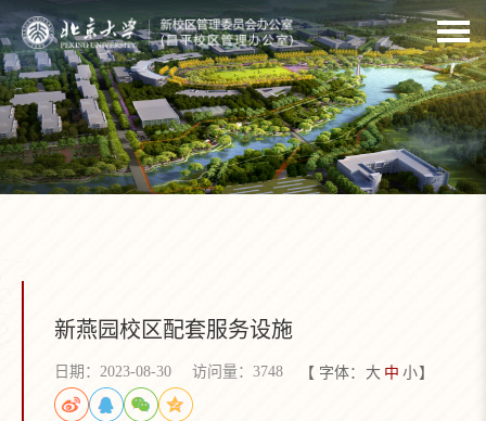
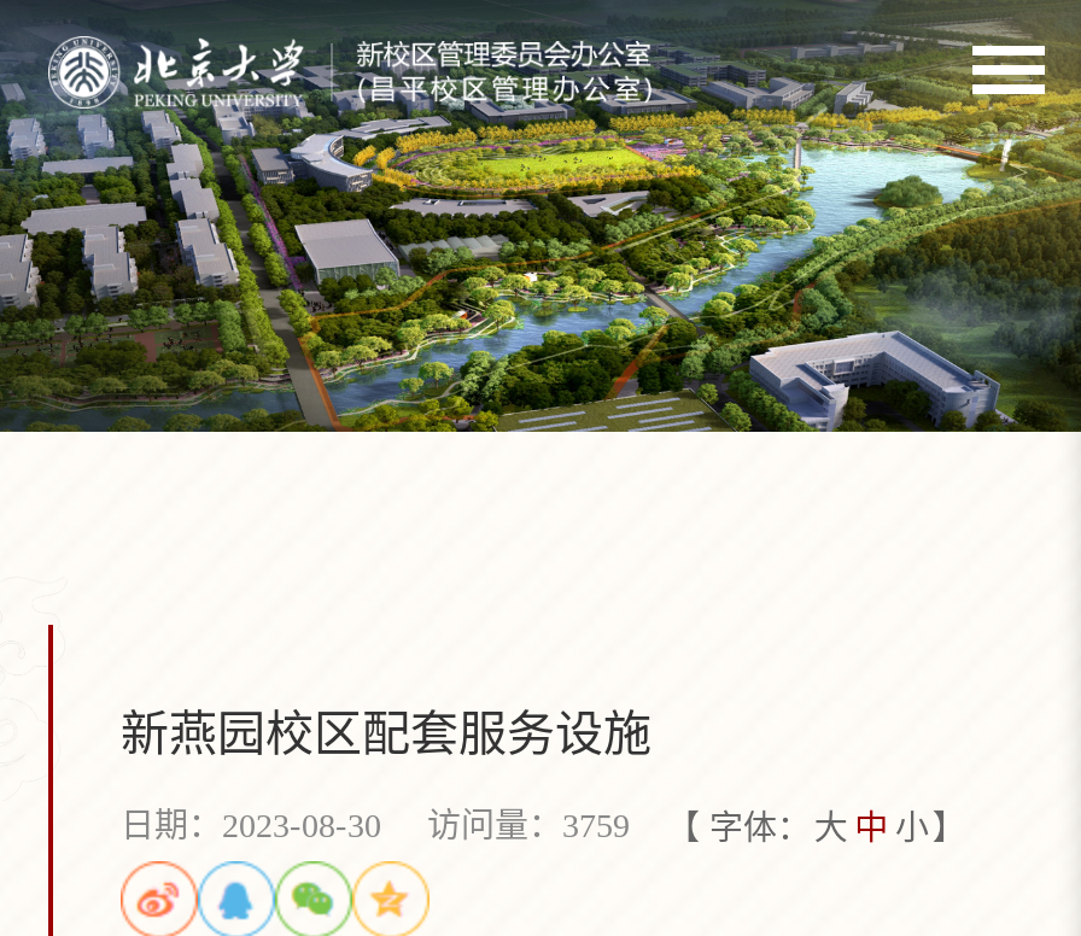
[54,364,434,381] 日期：2023-08-30 访问量：3748 【 字体： 大 中 小 】 -> [121,809,966,846] 日期：2023-08-30 访问量：3759 【 字体： 大 中 小 】

